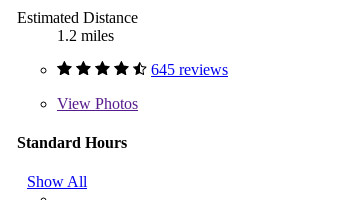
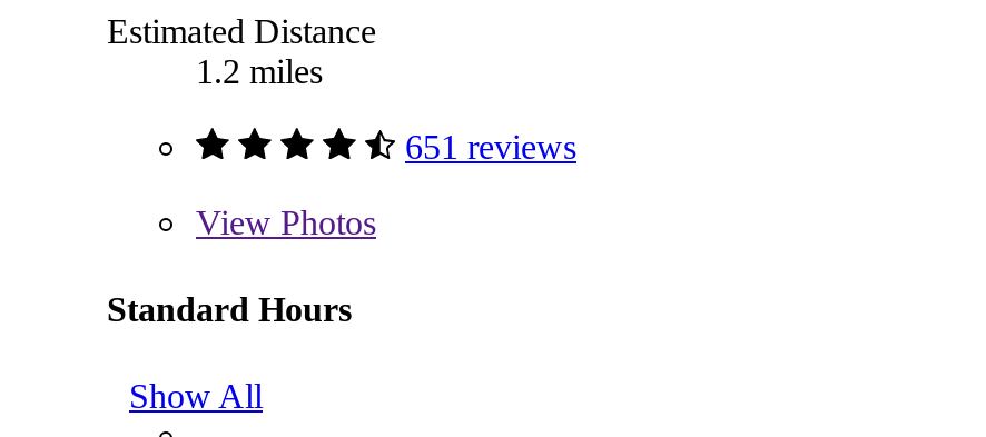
[151,60,228,77] 645 reviews -> [405,127,576,165] 651 reviews

